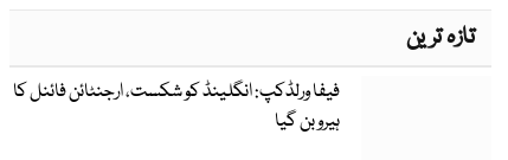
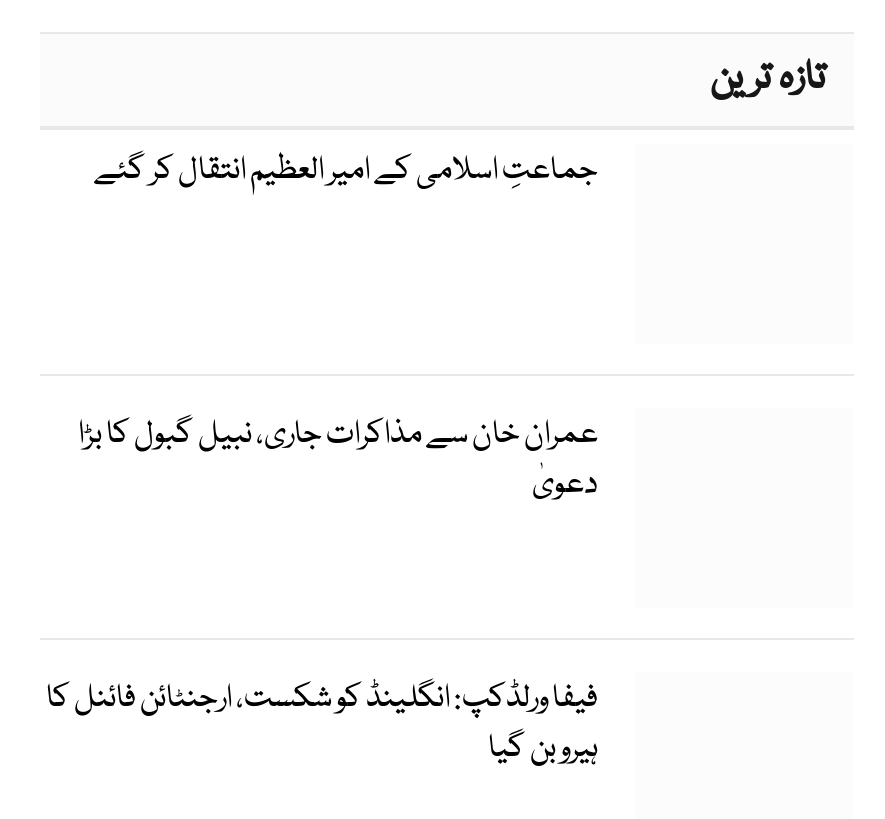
none -> [78,412,598,510] عمران خان سے مذاکرات جاری، نبیل گبول کا بڑا | دعویٰ
none -> [94,148,598,196] جماعتِ اسلامی کے امیر العظیم انتقال کر گئے

